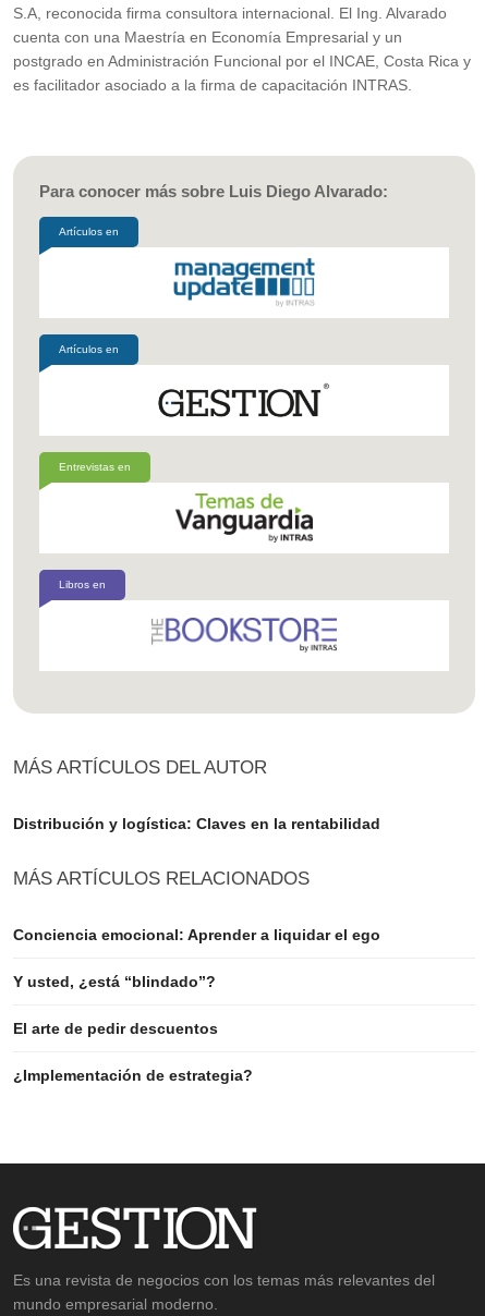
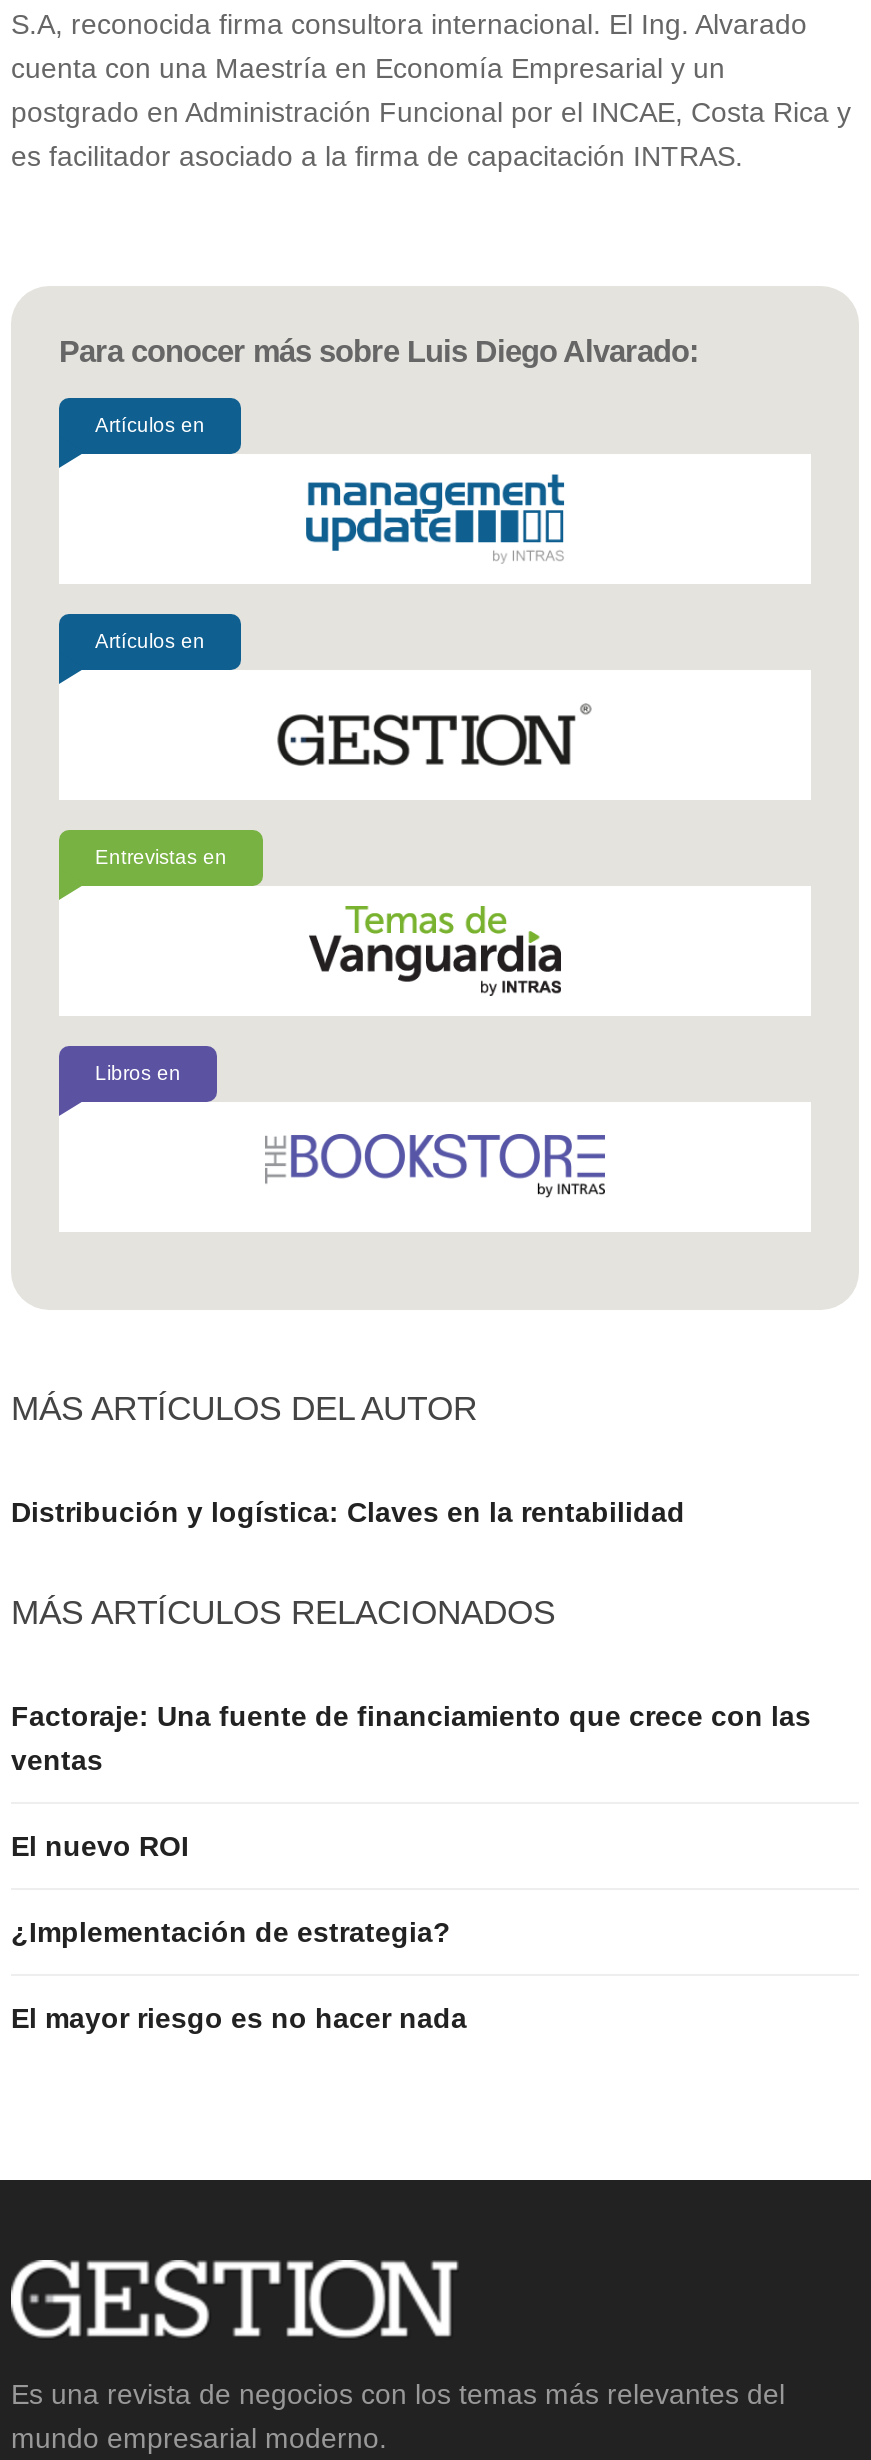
[13,925,380,1037] Conciencia emocional: Aprender a liquidar el ego | Y usted, ¿está “blindado”? | El arte de pedir descuentos -> [11,1699,811,1861] Factoraje: Una fuente de financiamiento que crece con las | ventas | El nuevo ROI
moved [13,1066,253,1083] -> [11,1915,451,1947]: ¿Implementación de estrategia?
none -> [11,2001,467,2033] El mayor riesgo es no hacer nada

